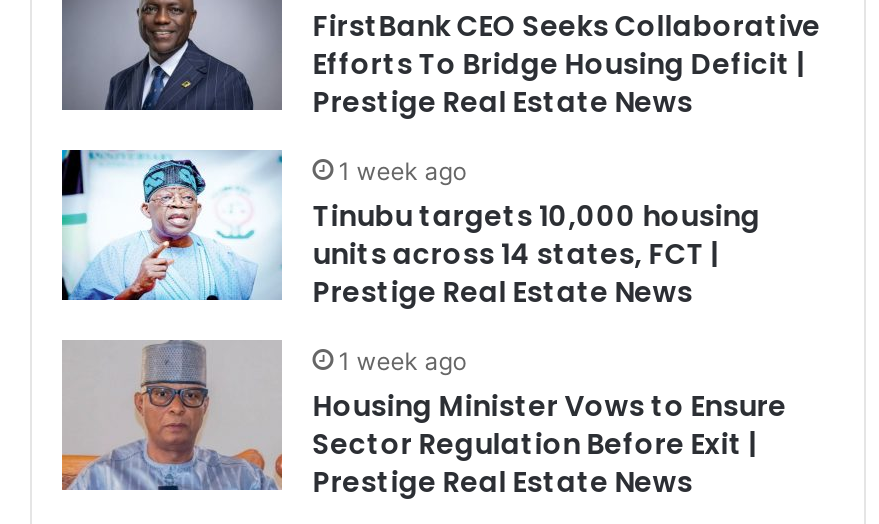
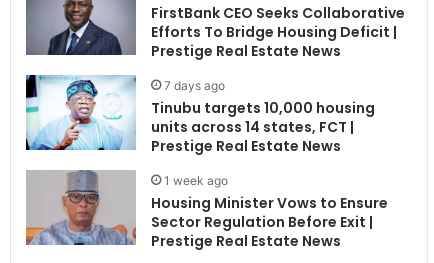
[339,156,467,186] 1 week ago -> [164,78,225,93] 7 days ago

